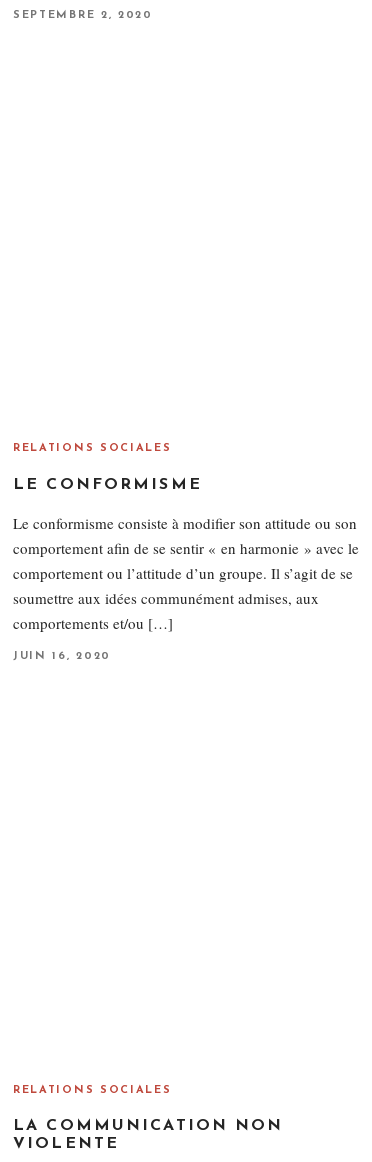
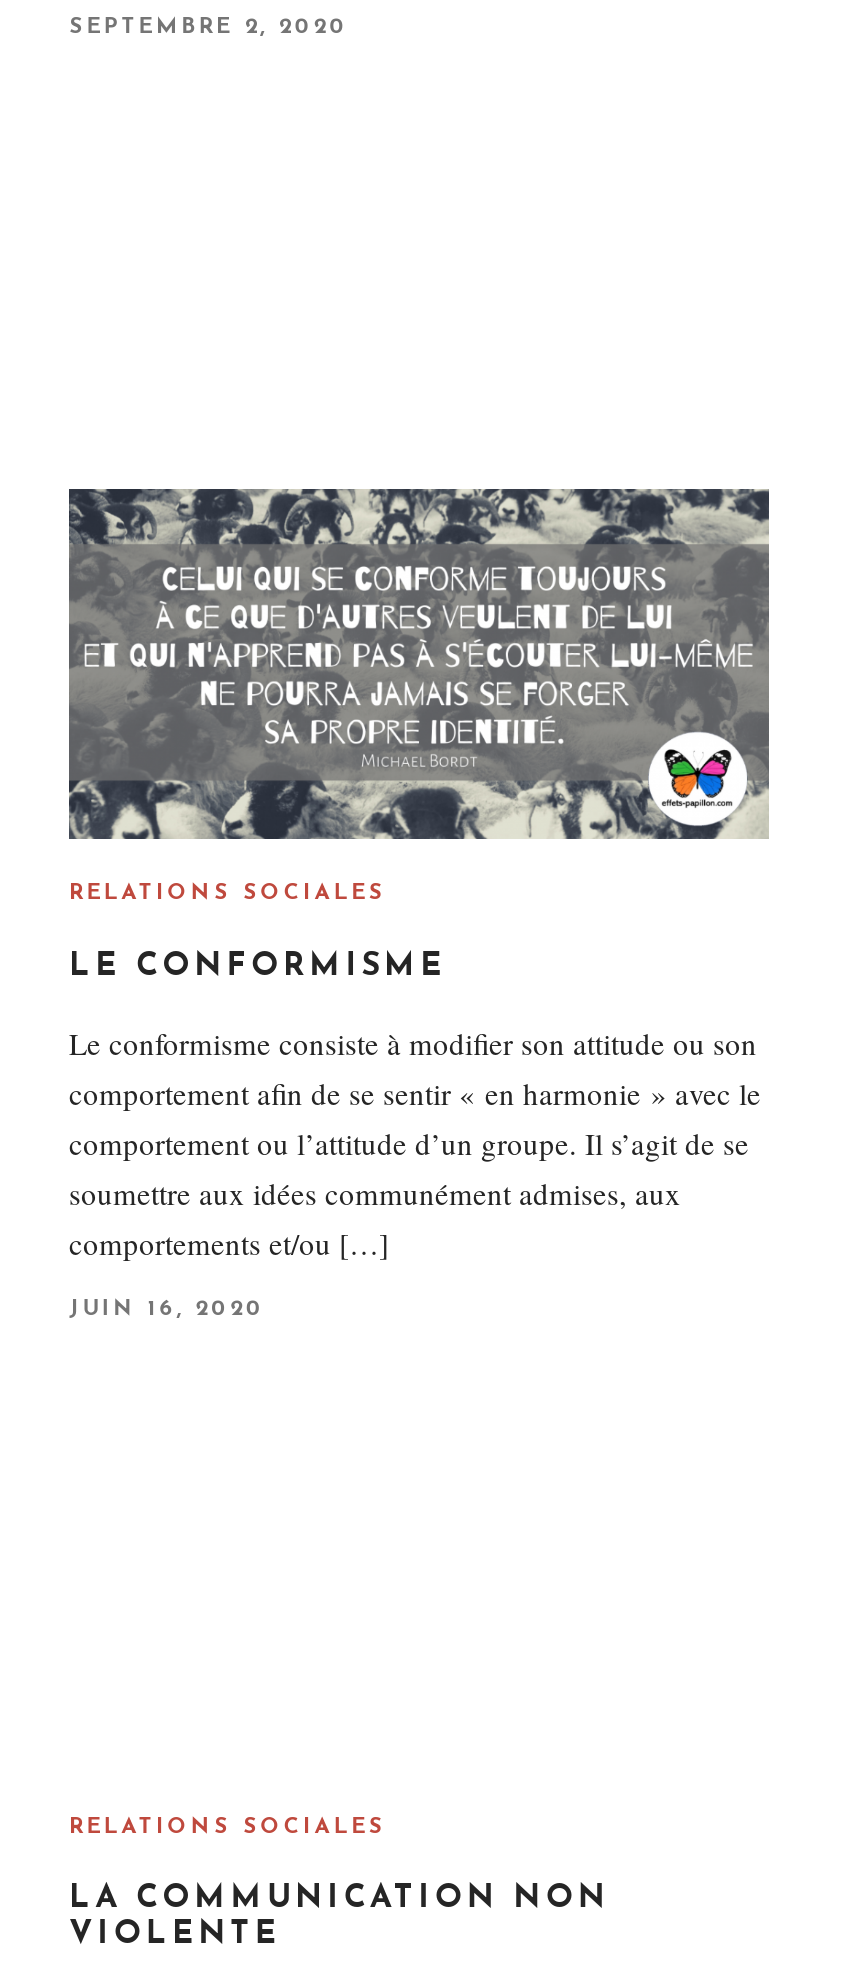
none -> [67,487,771,841] [image]

